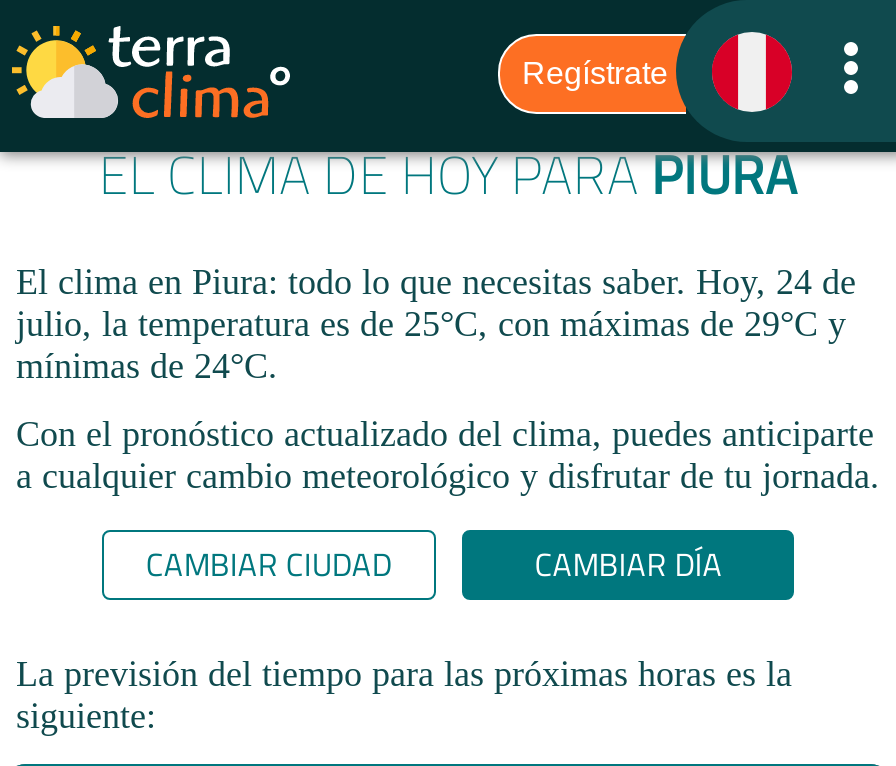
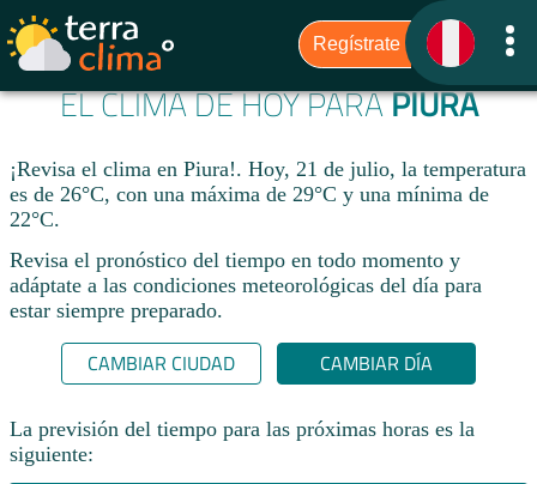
[16,262,856,386] El clima en Piura: todo lo que necesitas saber. Hoy, 24 de | julio, la temperatura es de 25°C, con máximas de 29°C y | mínimas de 24°C. -> [10,157,526,231] ¡Revisa el clima en Piura!. Hoy, 21 de julio, la temperatura | es de 26°C, con una máxima de 29°C y una mínima de | 22°C.
[16,414,880,496] Con el pronóstico actualizado del clima, puedes anticiparte | a cualquier cambio meteorológico y disfrutar de tu jornada. -> [10,248,482,322] Revisa el pronóstico del tiempo en todo momento y | adáptate a las condiciones meteorológicas del día para | estar siempre preparado.

